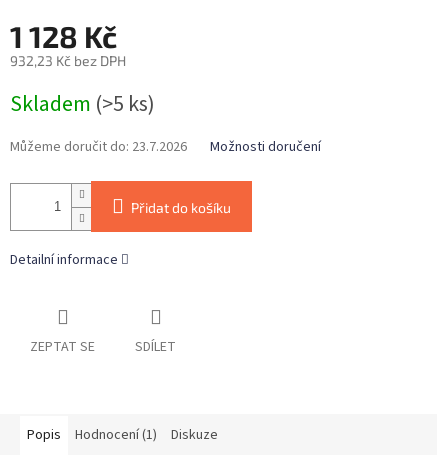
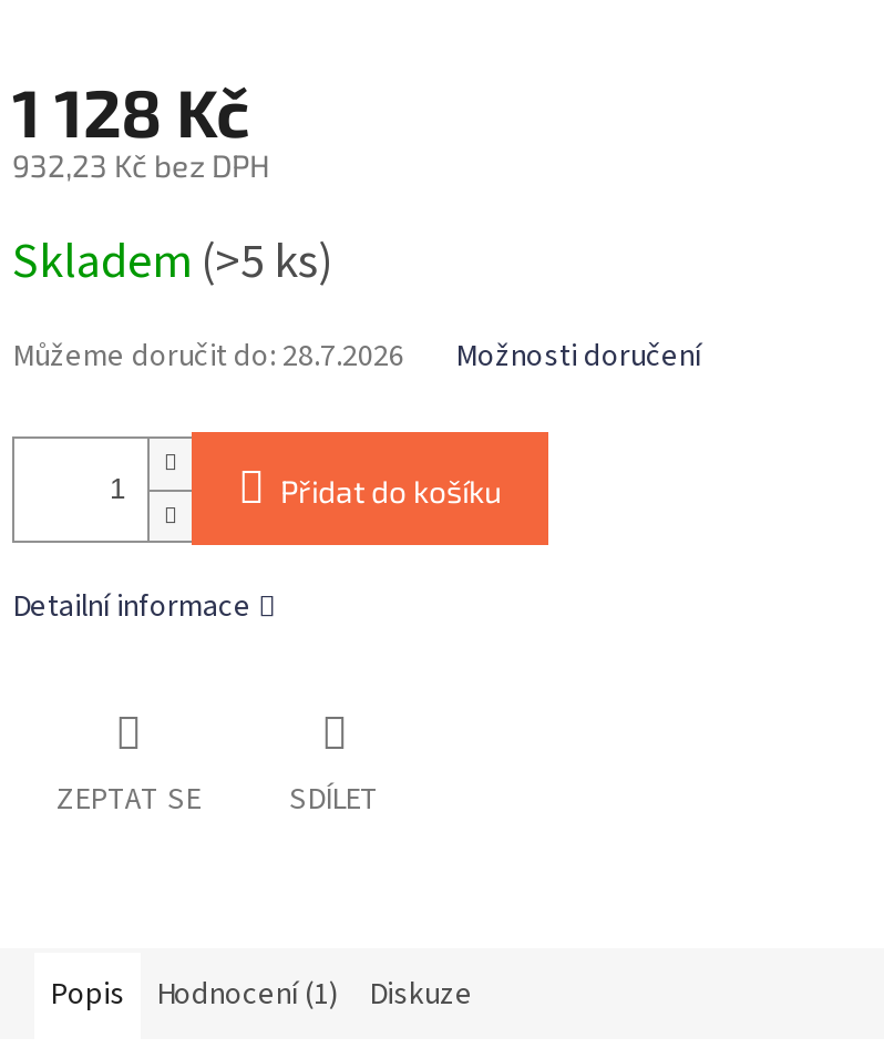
[10,137,187,157] Můžeme doručit do: 23.7.2026 -> [12,335,404,380] Můžeme doručit do: 28.7.2026

